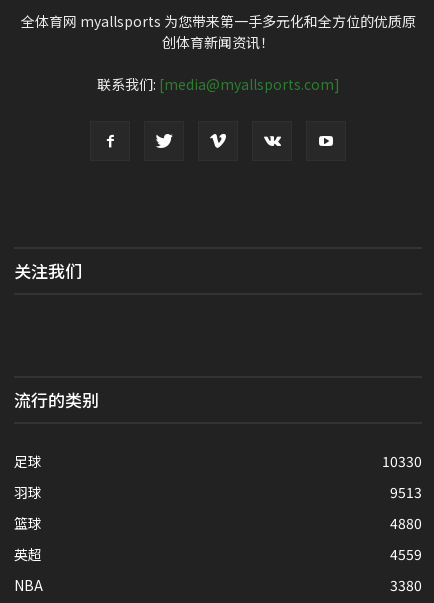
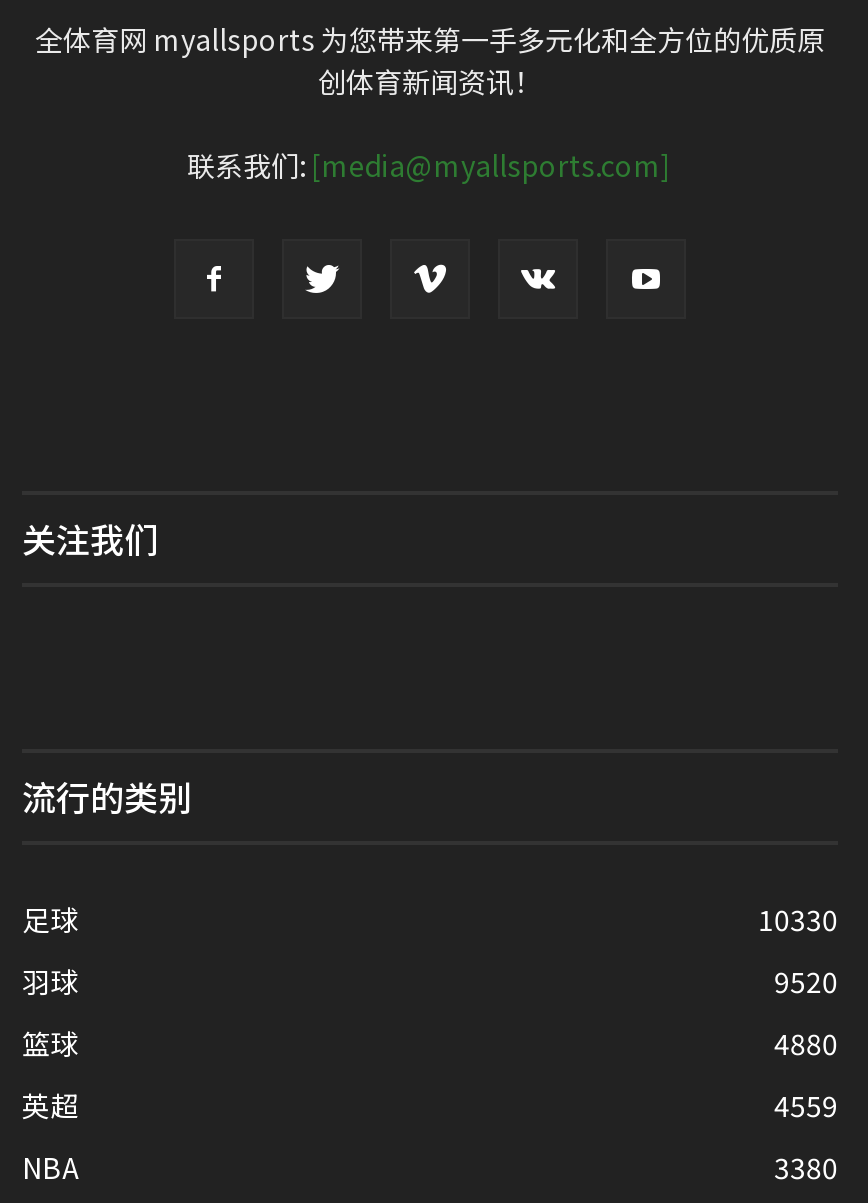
[390,482,422,502] 9513 -> [774,961,838,1001] 9520

